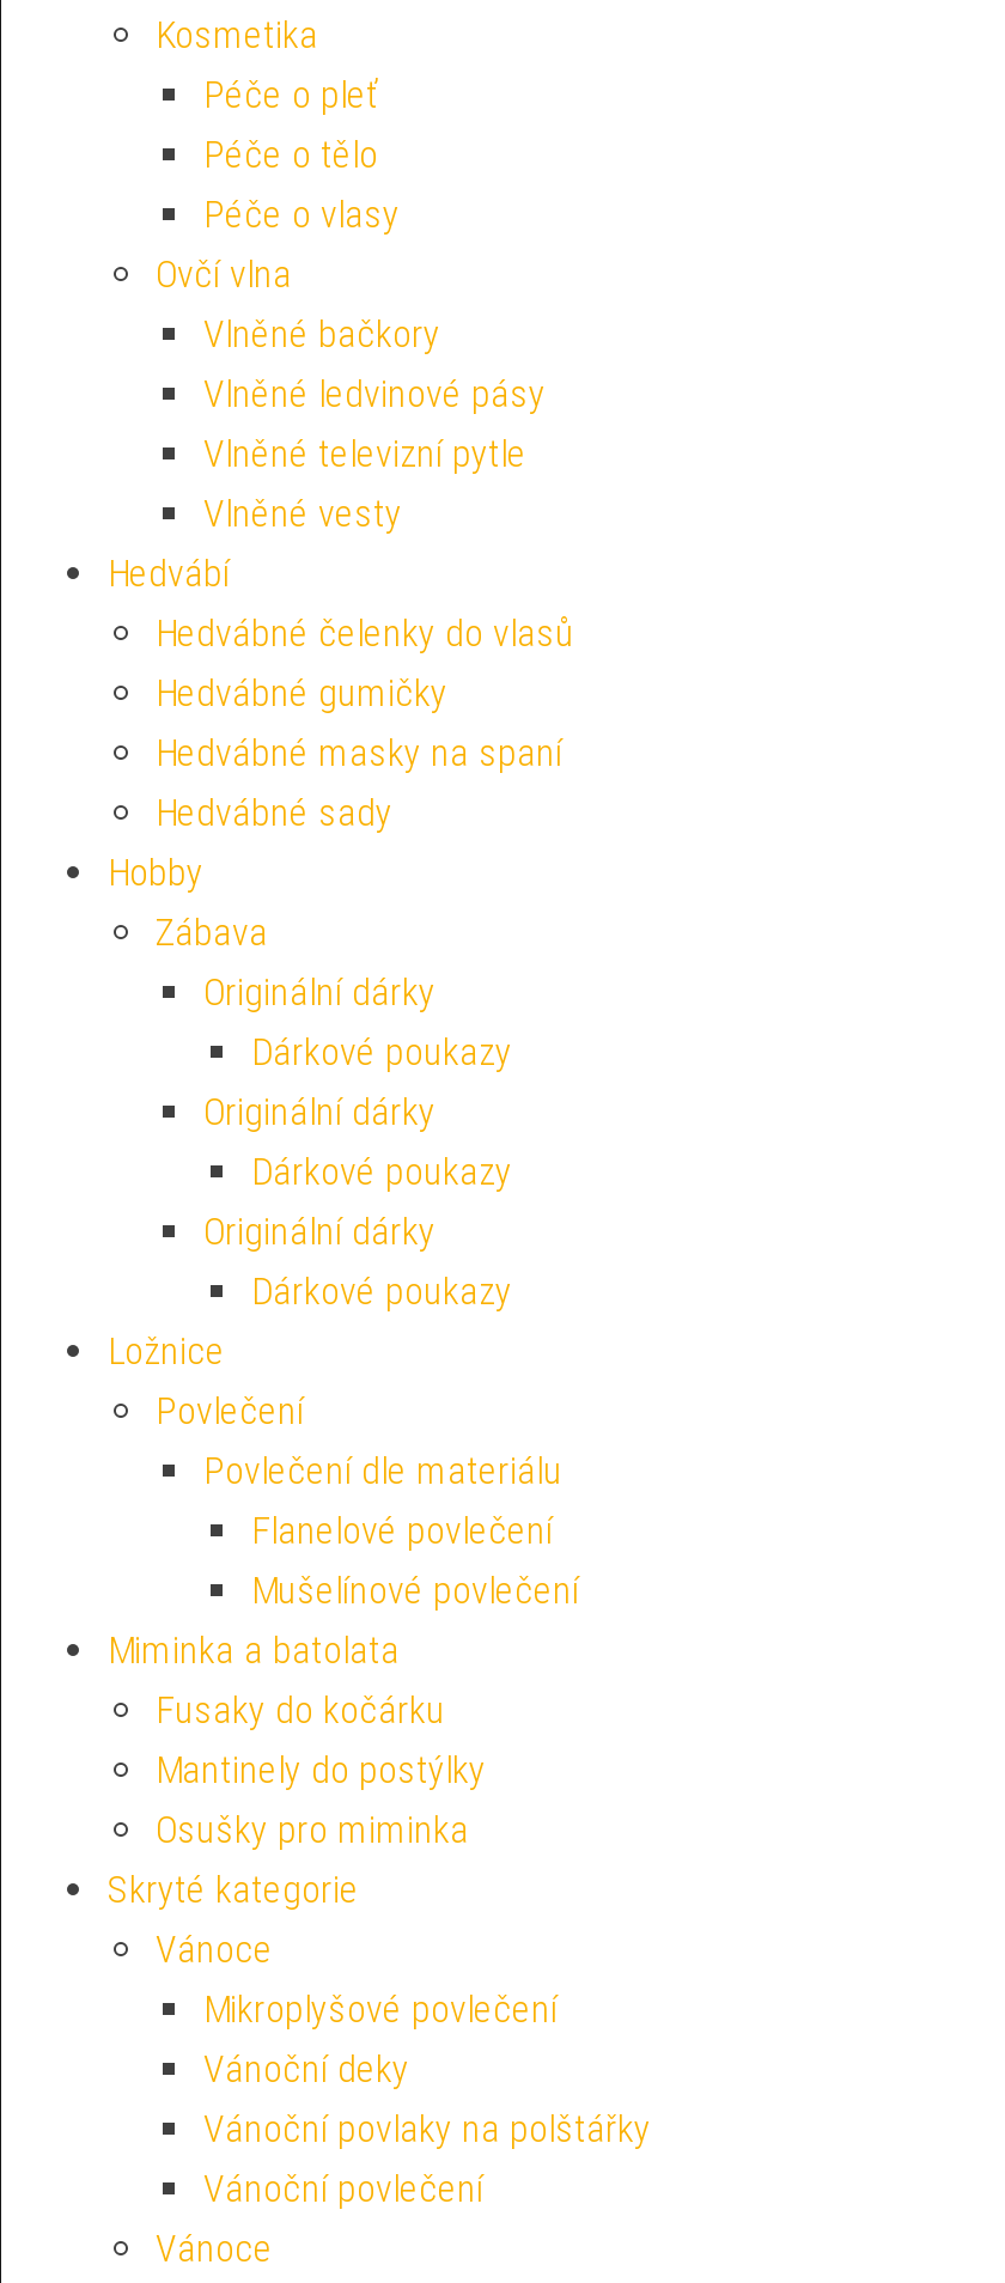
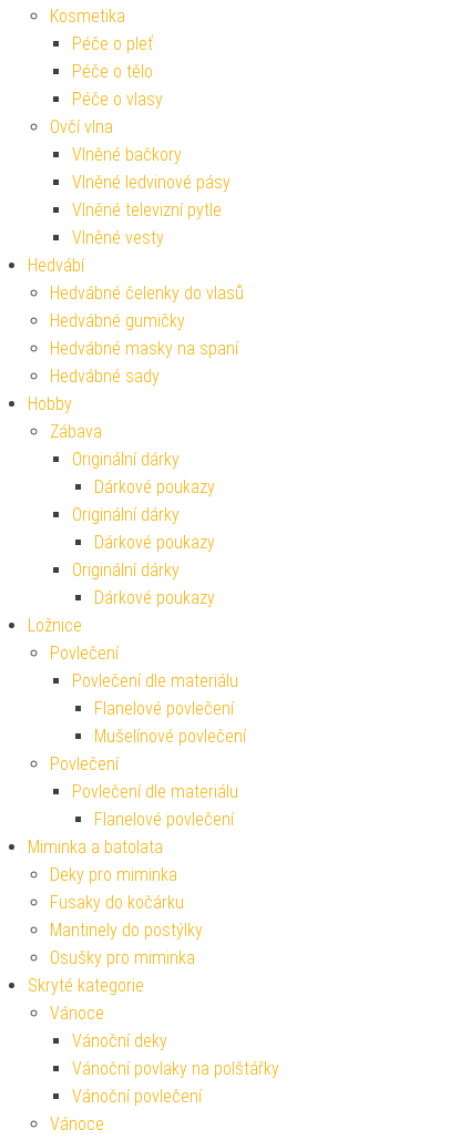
none -> [50,753,238,830] Povlečení | Povlečení dle materiálu | Flanelové povlečení
moved [108,1687,486,1972] -> [28,892,203,1024]: Fusaky do kočárku | Mantinely do postýlky | Osušky pro miminka | Skryté kategorie | Vánoce
none -> [50,864,177,885] Deky pro miminka
[203,1986,558,2031] Mikroplyšové povlečení -> none

